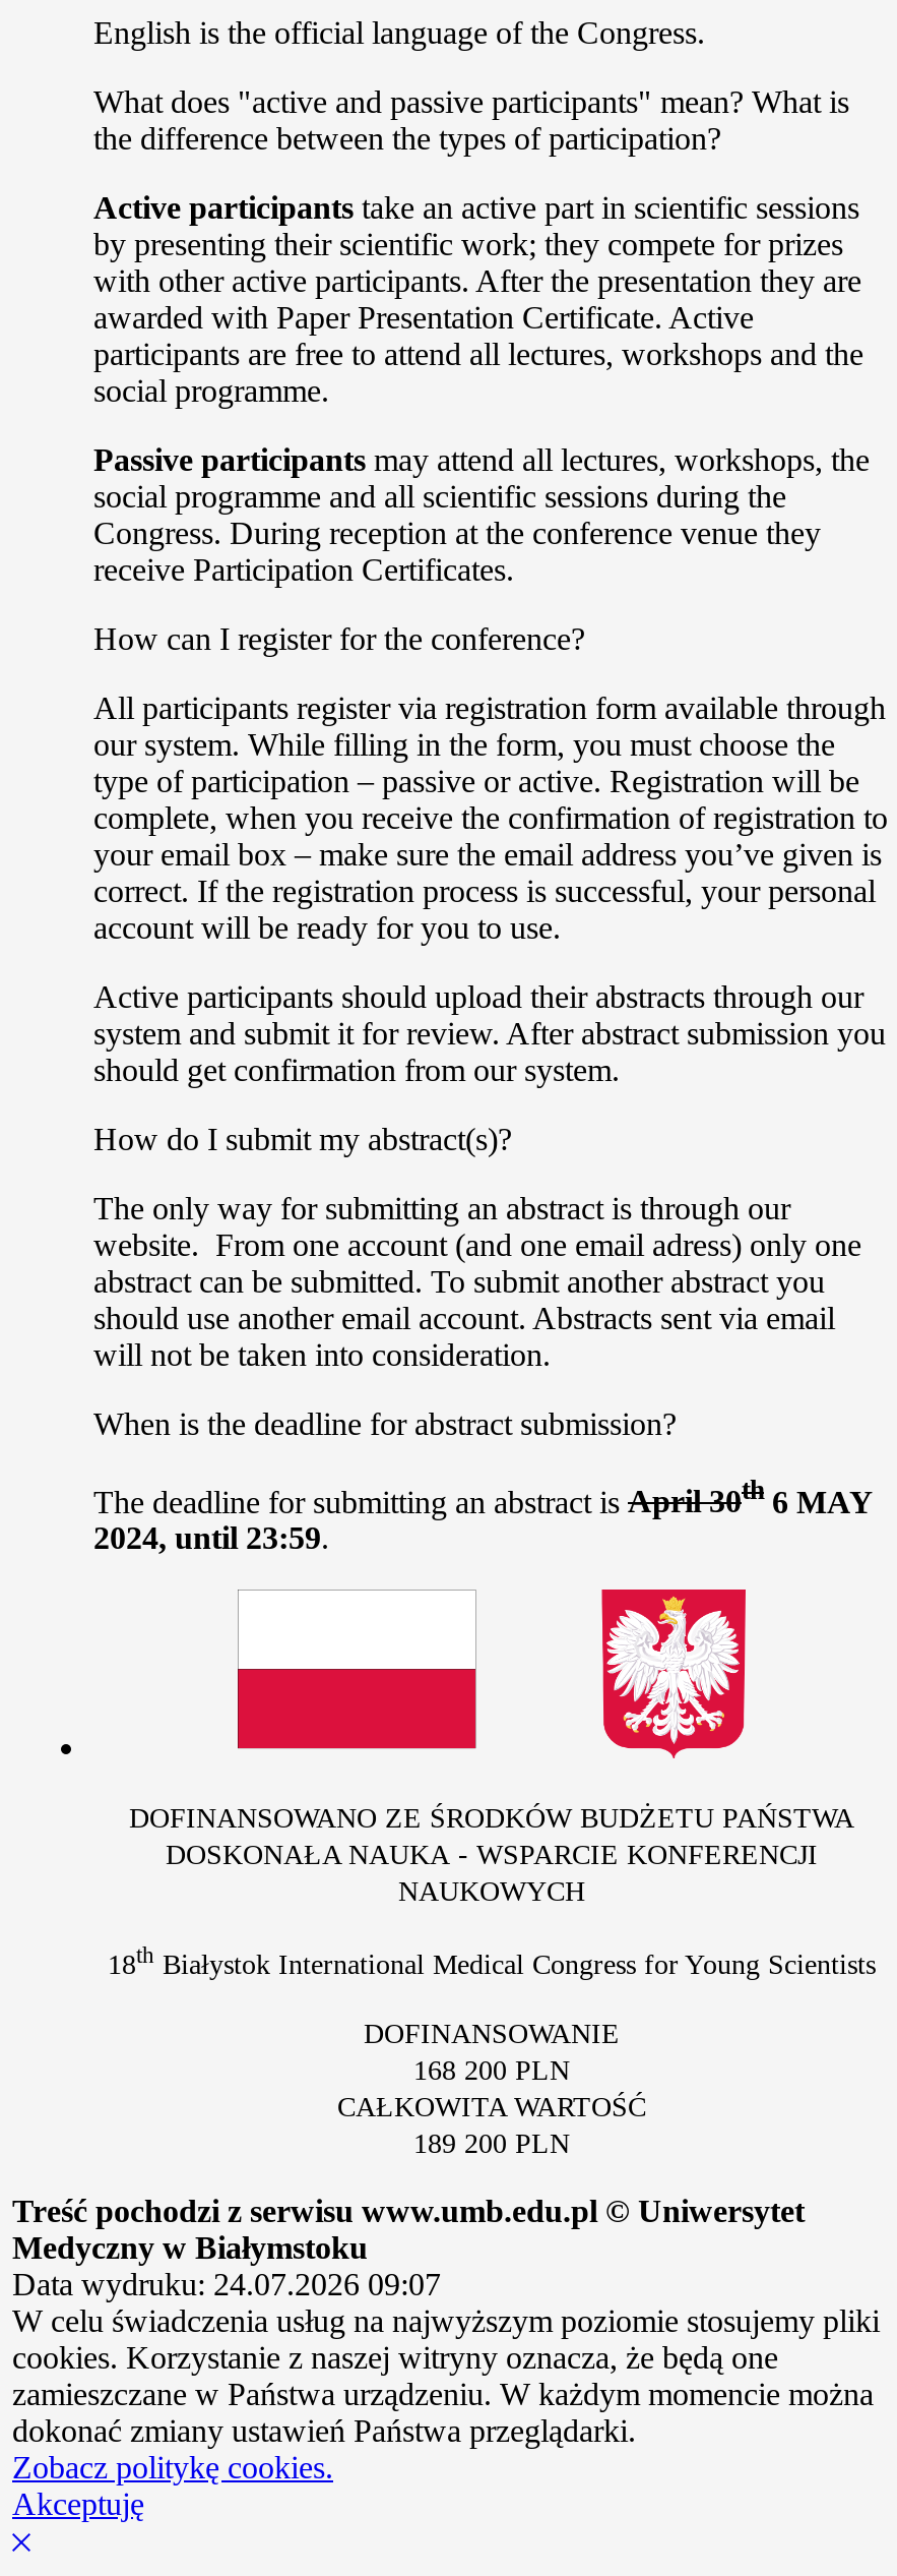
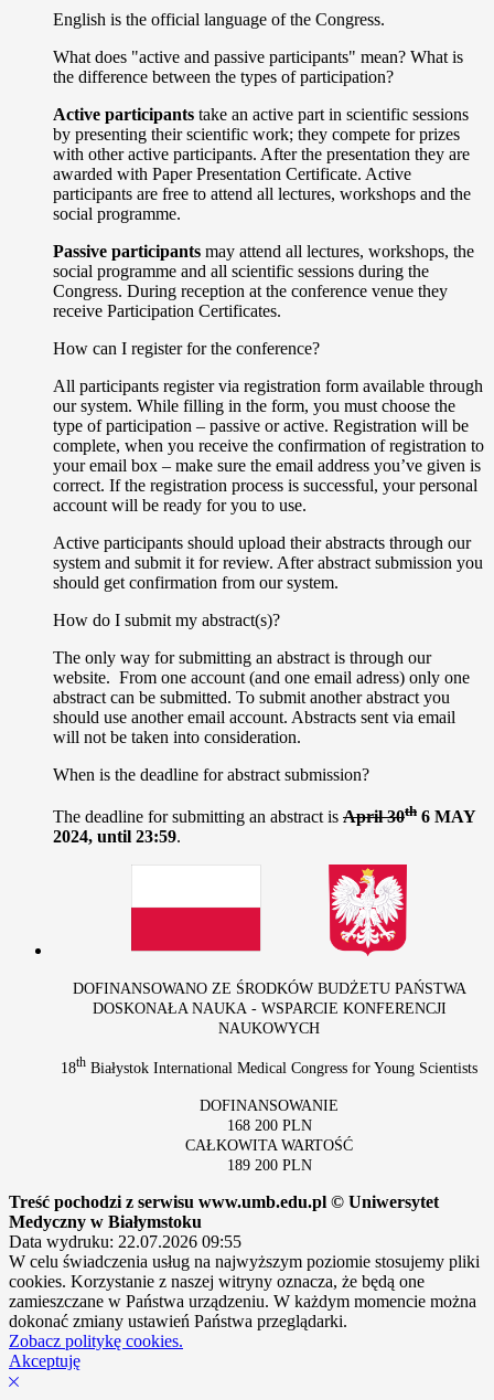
[12,2267,441,2301] Data wydruku: 24.07.2026 09:07 -> [9,1232,241,1251] Data wydruku: 22.07.2026 09:55

